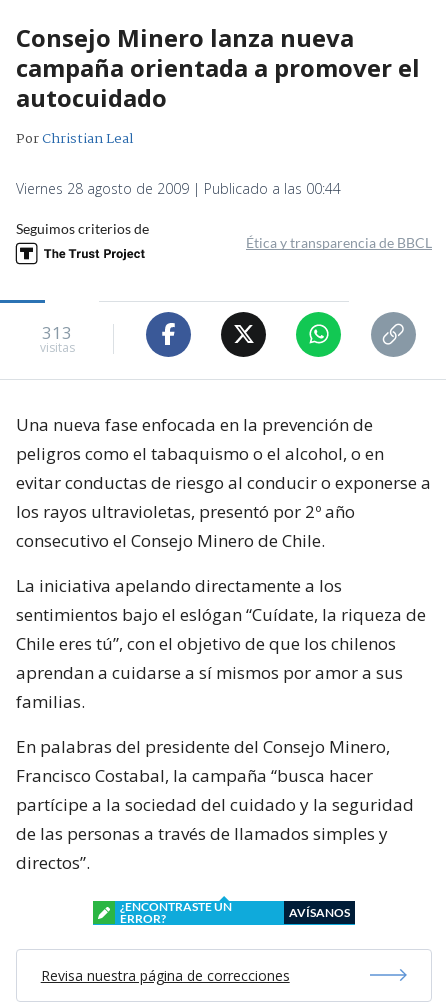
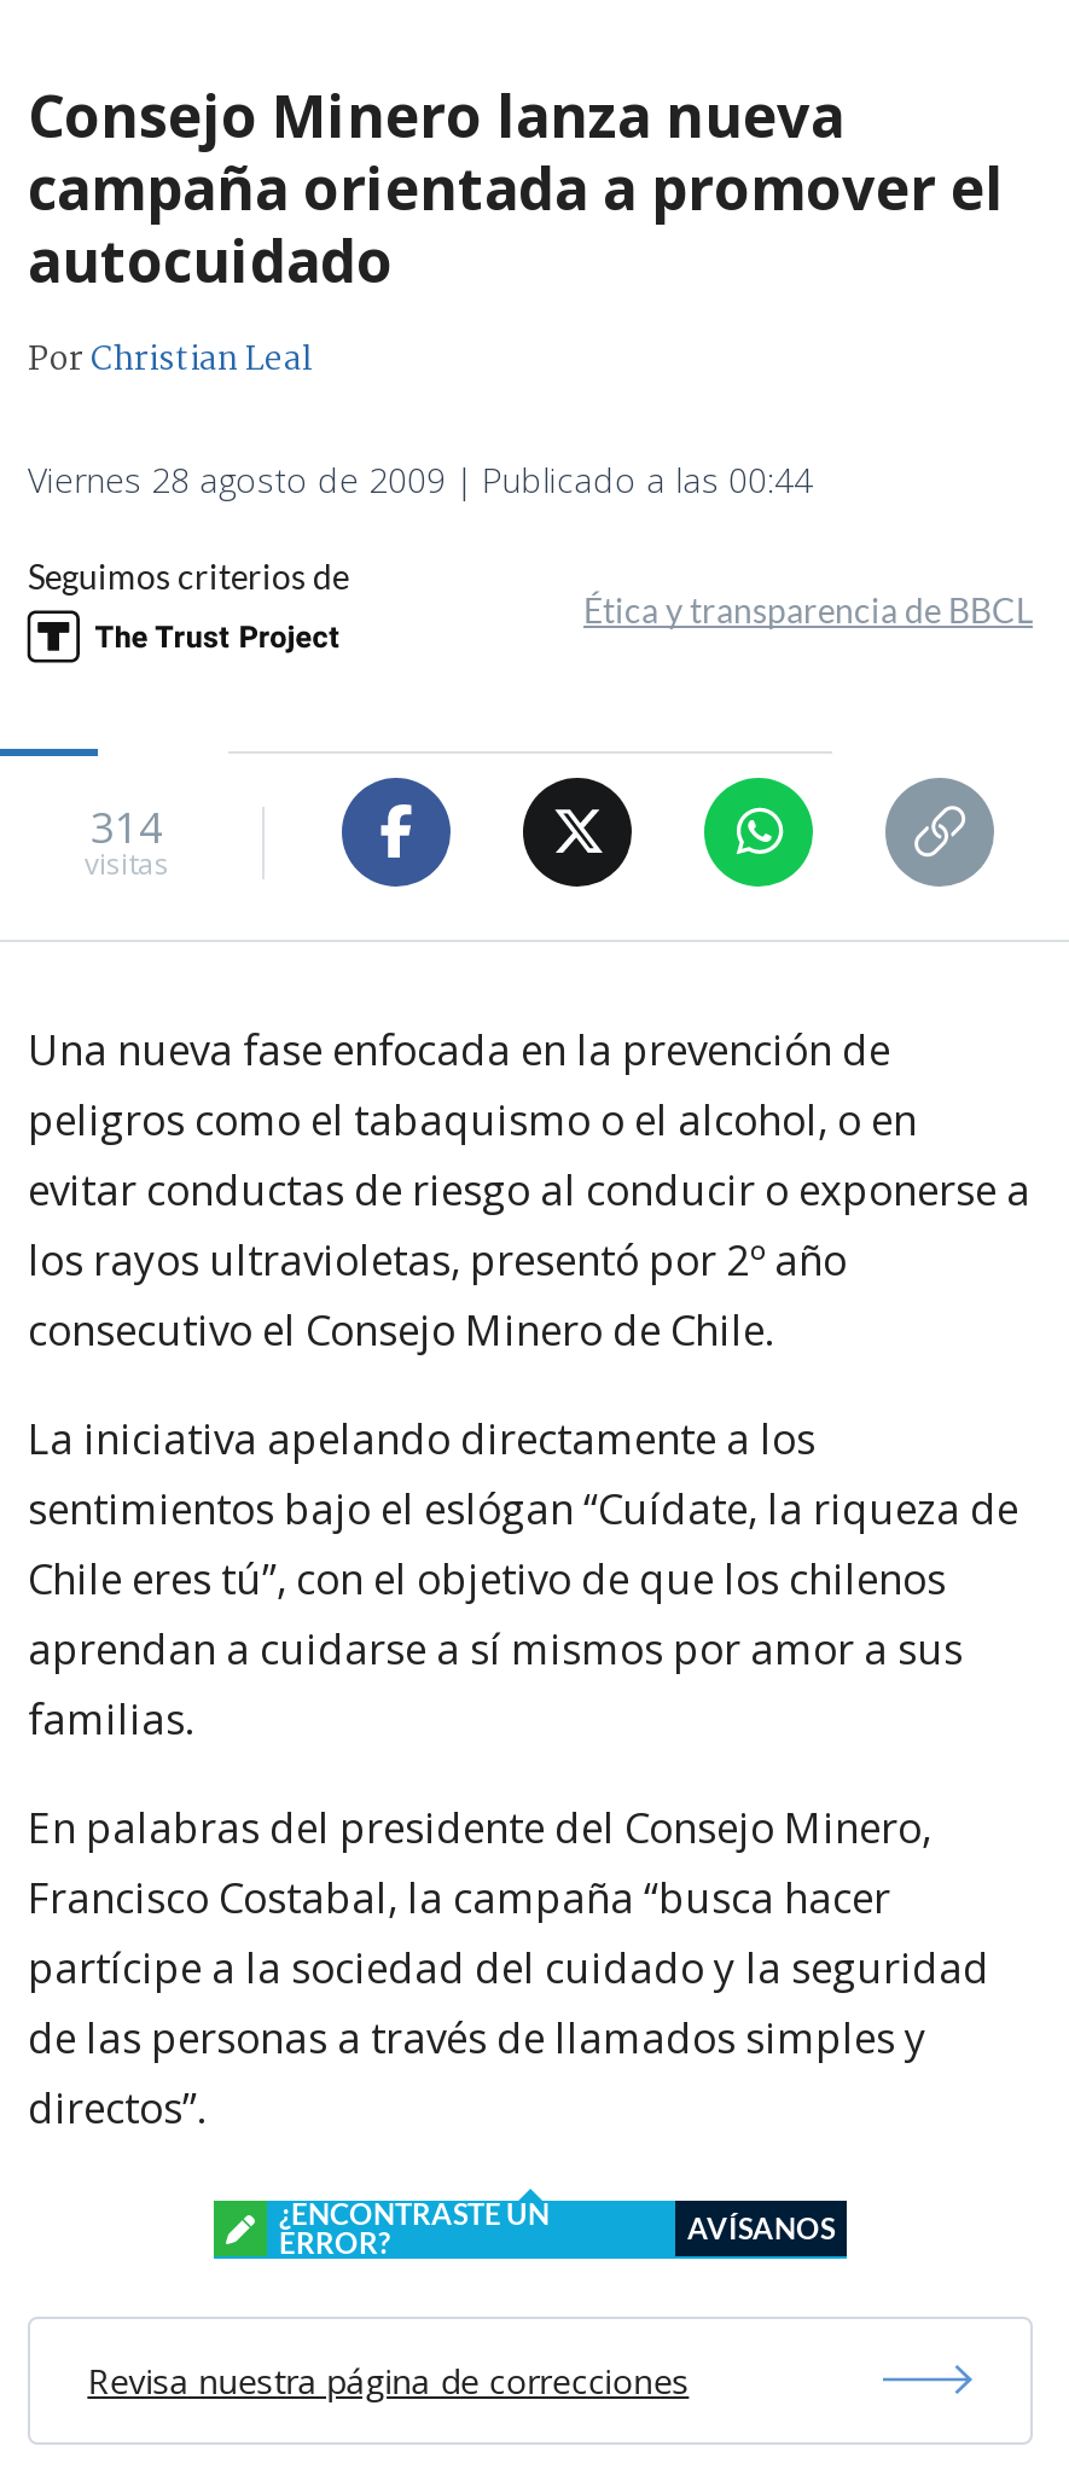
[42,321,72,344] 313 -> [91,800,163,856] 314

